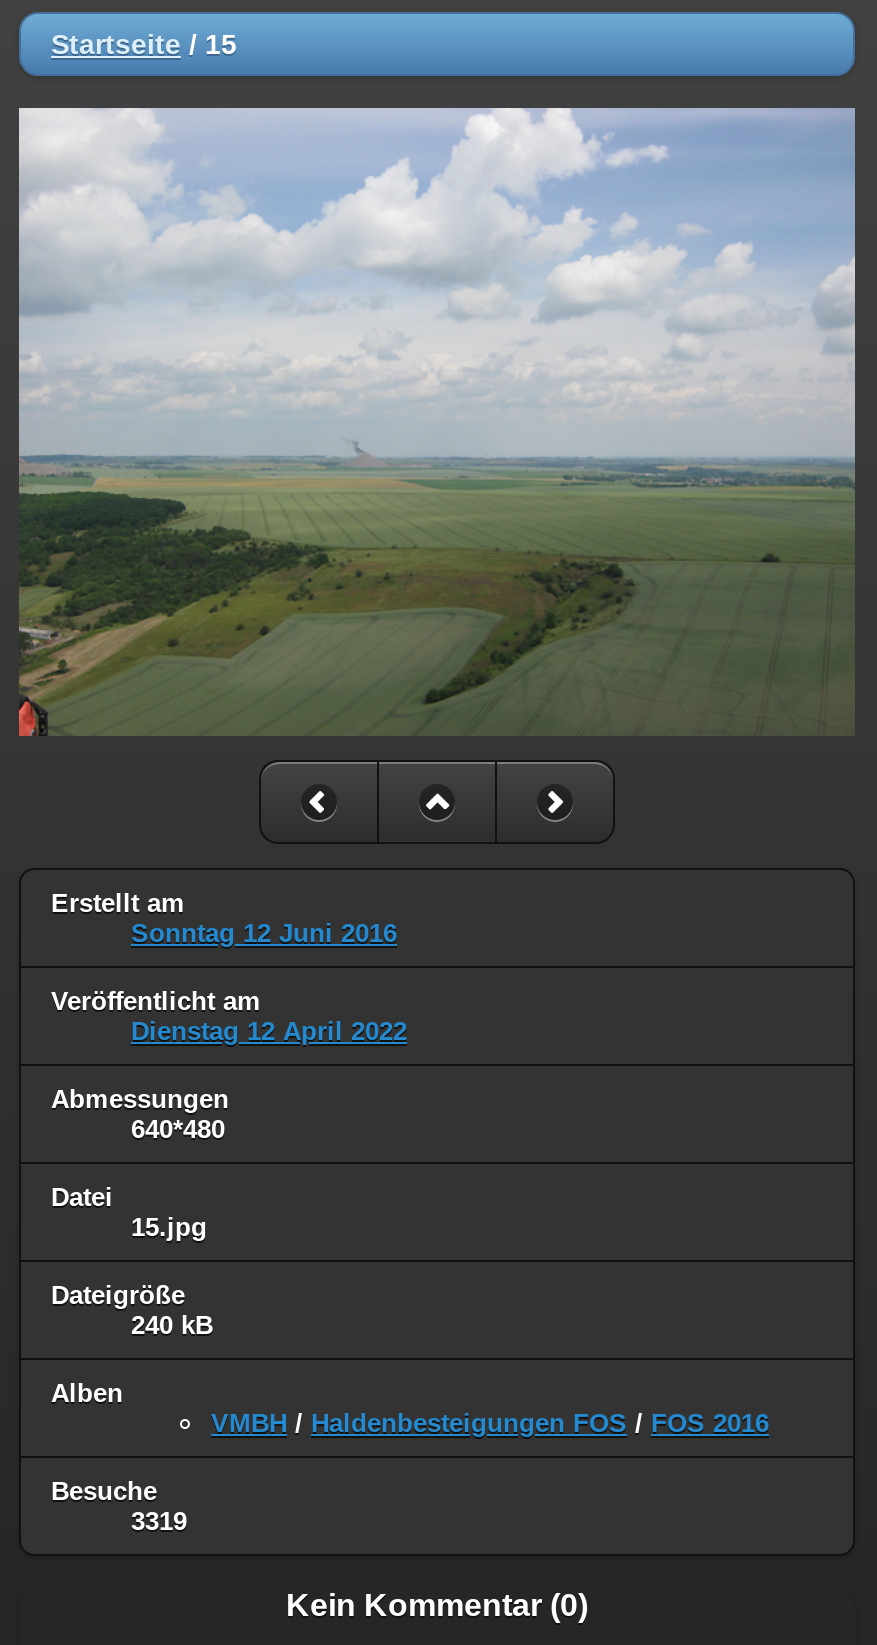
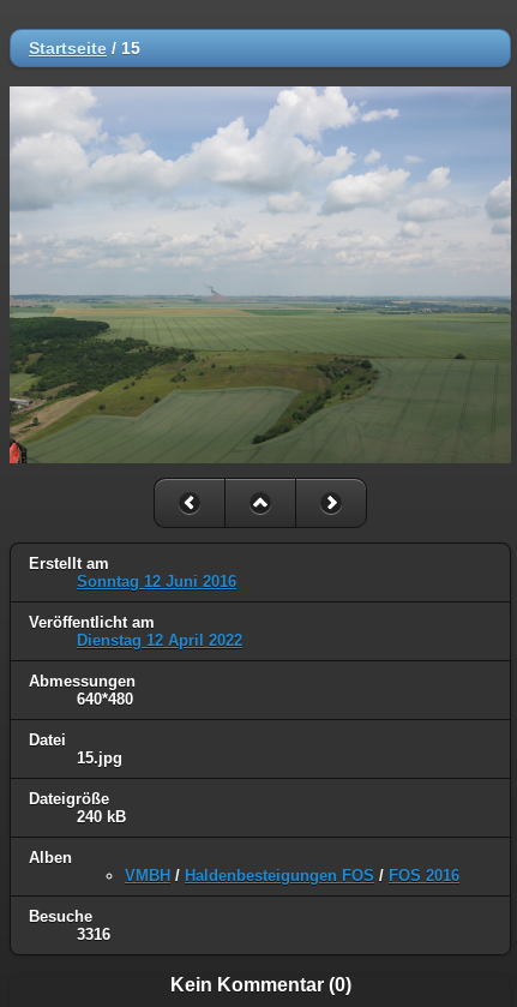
[131,1506,187,1536] 3319 -> [77,925,110,943] 3316

